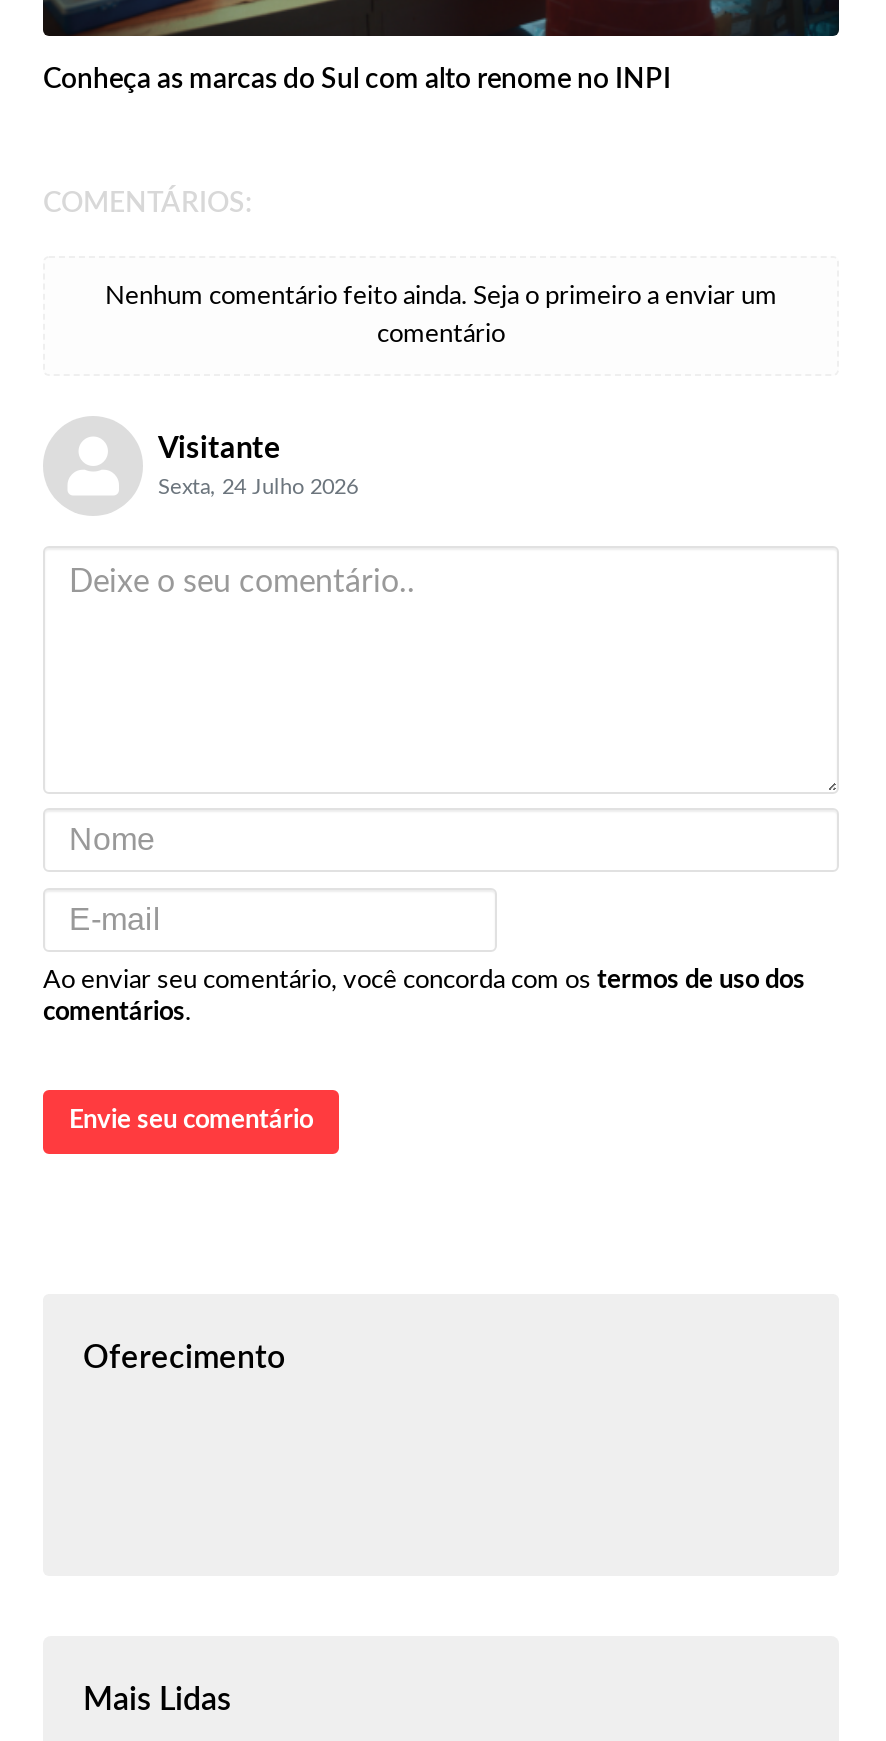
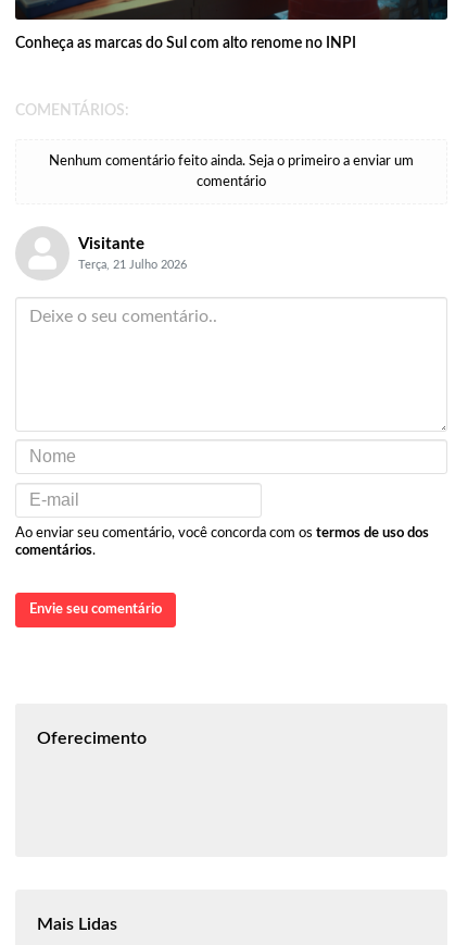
[158,476,358,498] Sexta, 24 Julho 2026 -> [78,259,186,271] Terça, 21 Julho 2026

